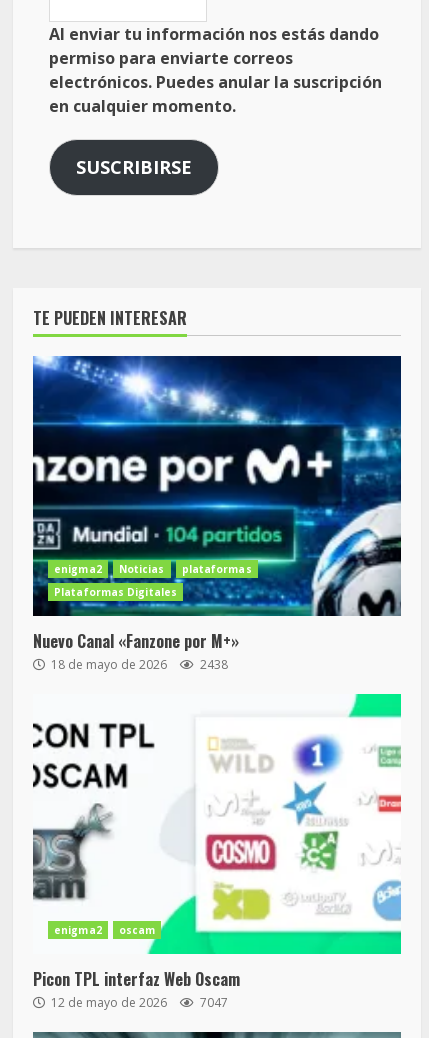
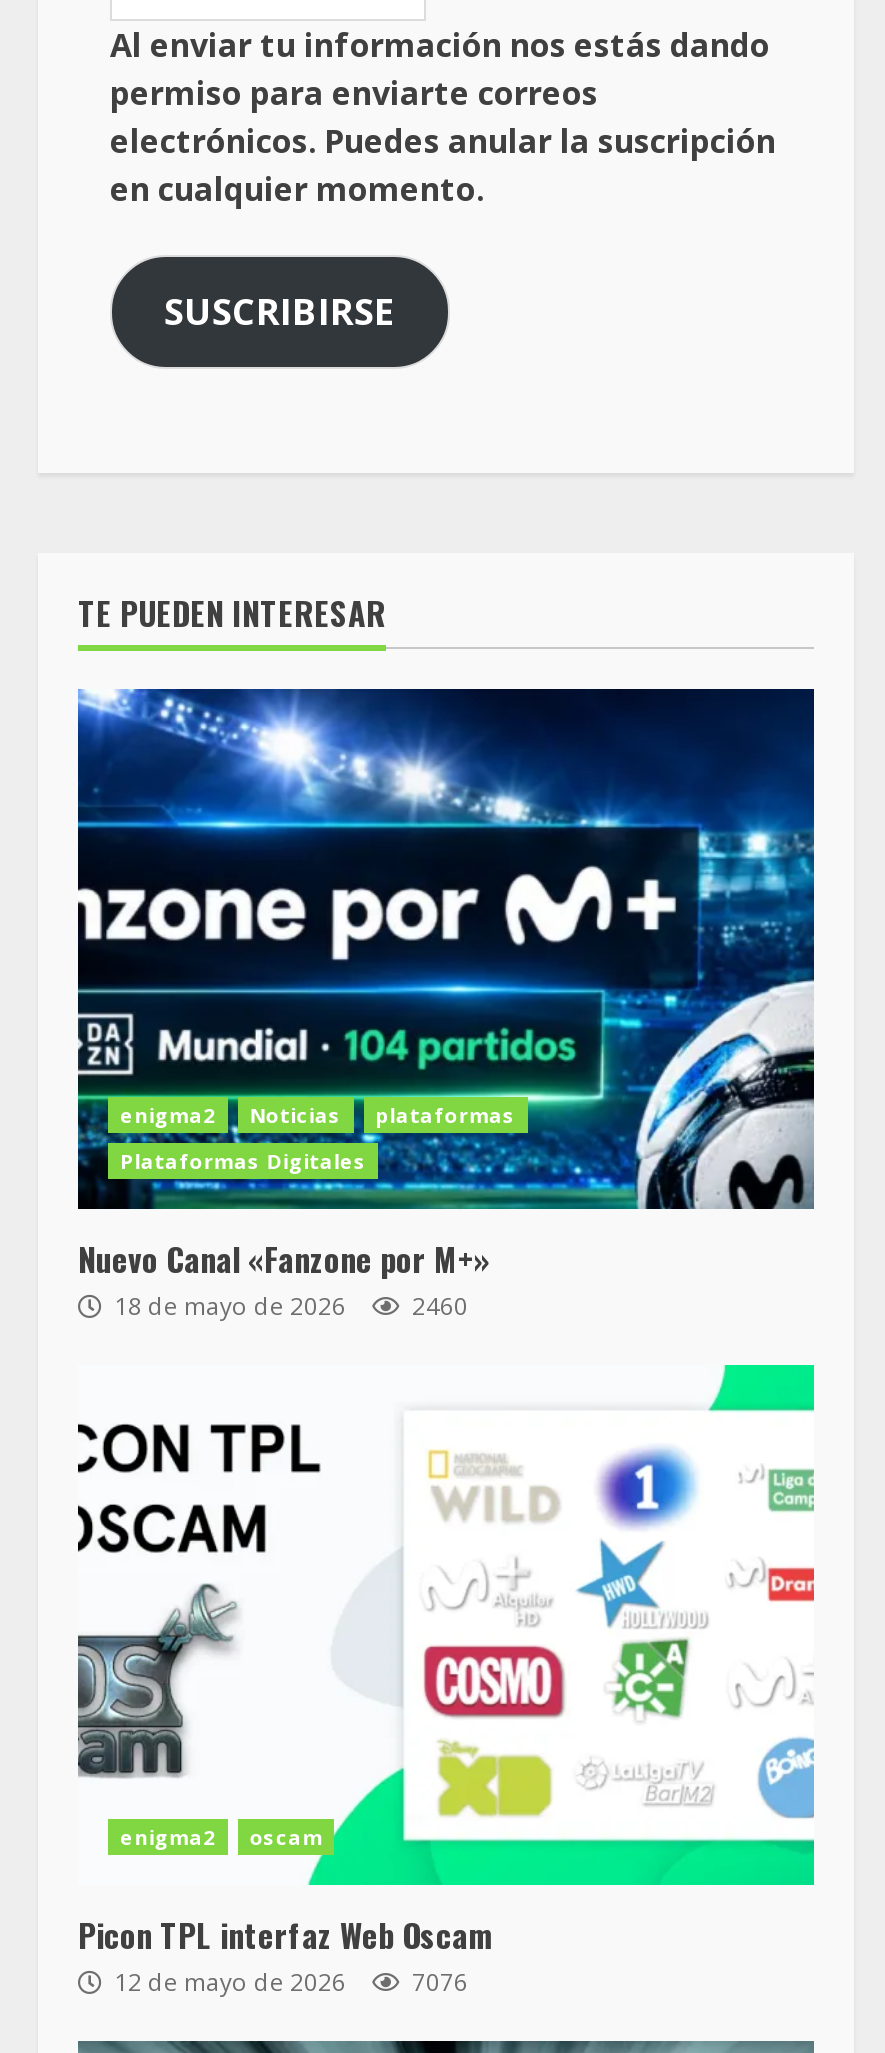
[48,656,228,673] 18 de mayo de 2026 2438 -> [108,1289,468,1323] 18 de mayo de 2026 2460
[48,994,228,1011] 12 de mayo de 2026 7047 -> [108,1965,468,1999] 12 de mayo de 2026 7076

